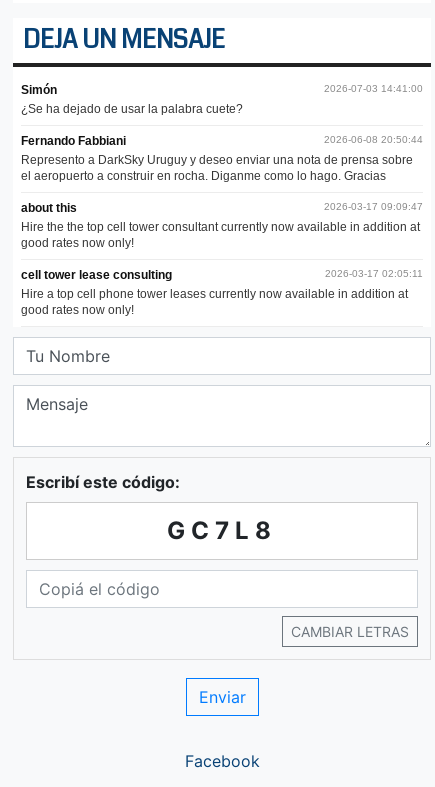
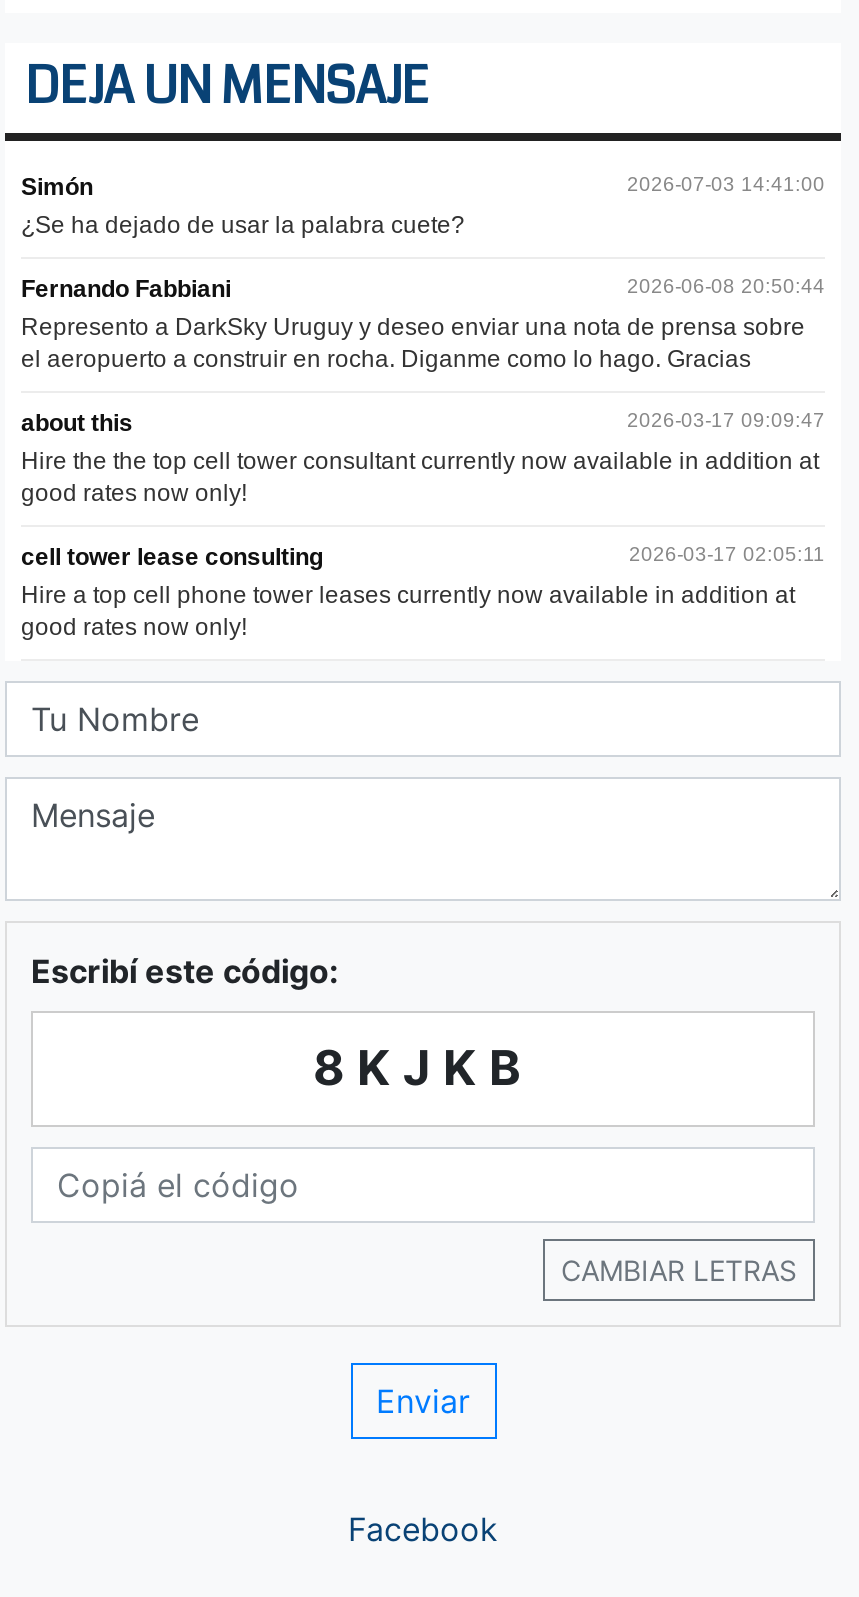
[167,516,277,545] GC7L8 -> [313,1039,533,1097] 8KJKB

